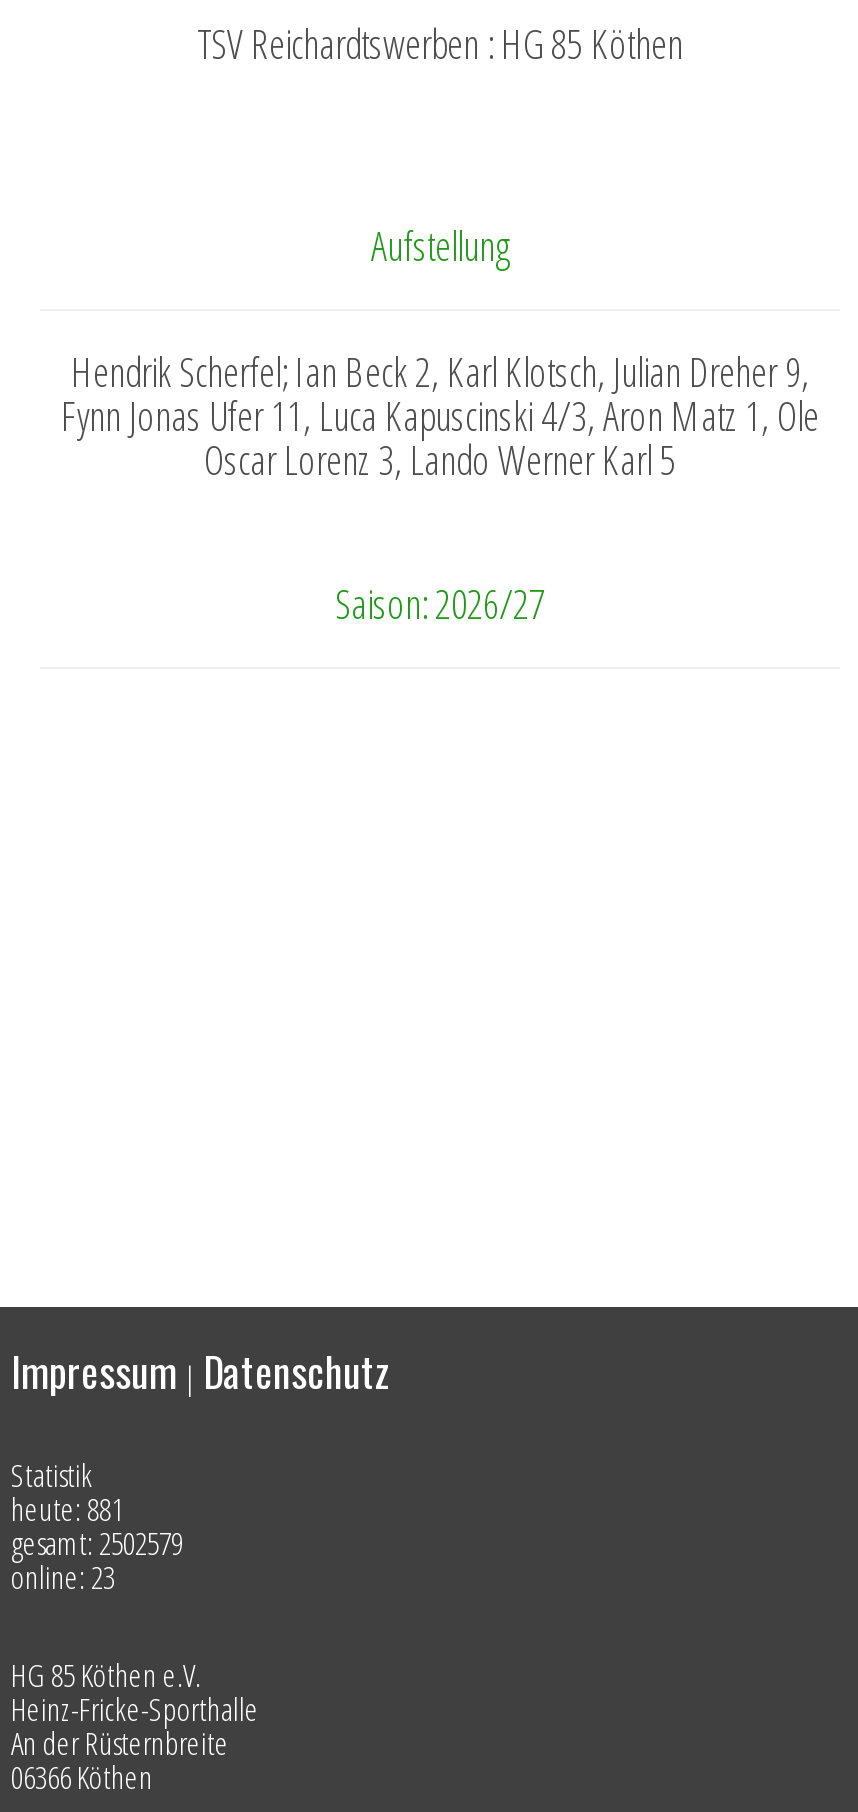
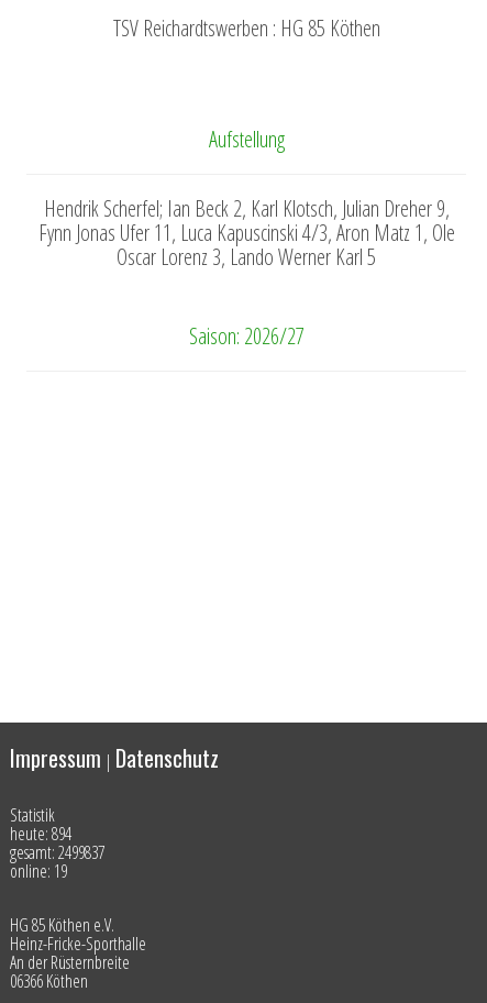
[11,1486,123,1530] heute: 881 -> [10,821,72,845] heute: 894
[11,1520,183,1564] gesamt: 2502579 -> [10,840,105,864] gesamt: 2499837
[11,1554,115,1598] online: 23 -> [10,858,68,883] online: 19

